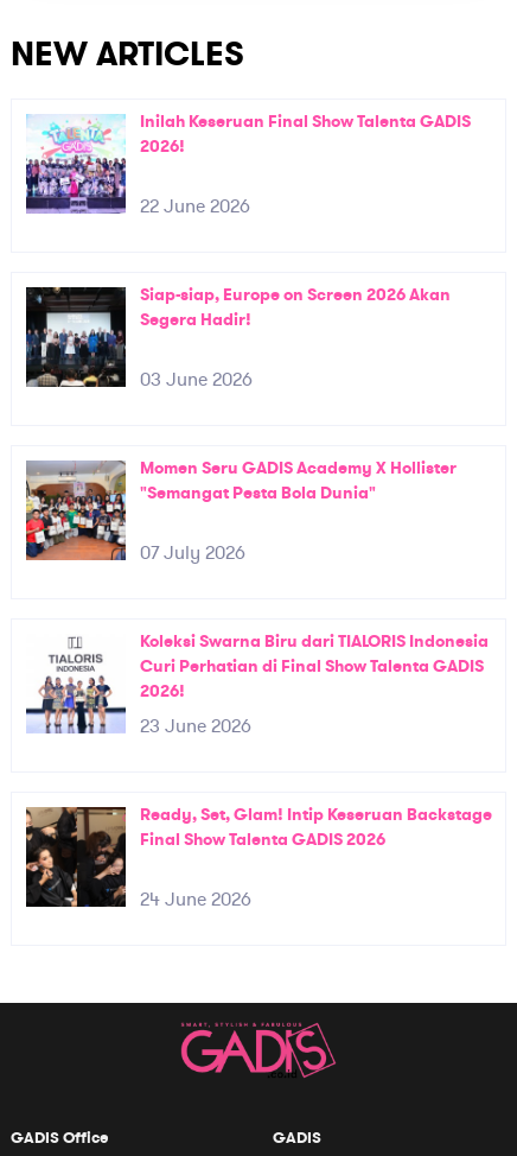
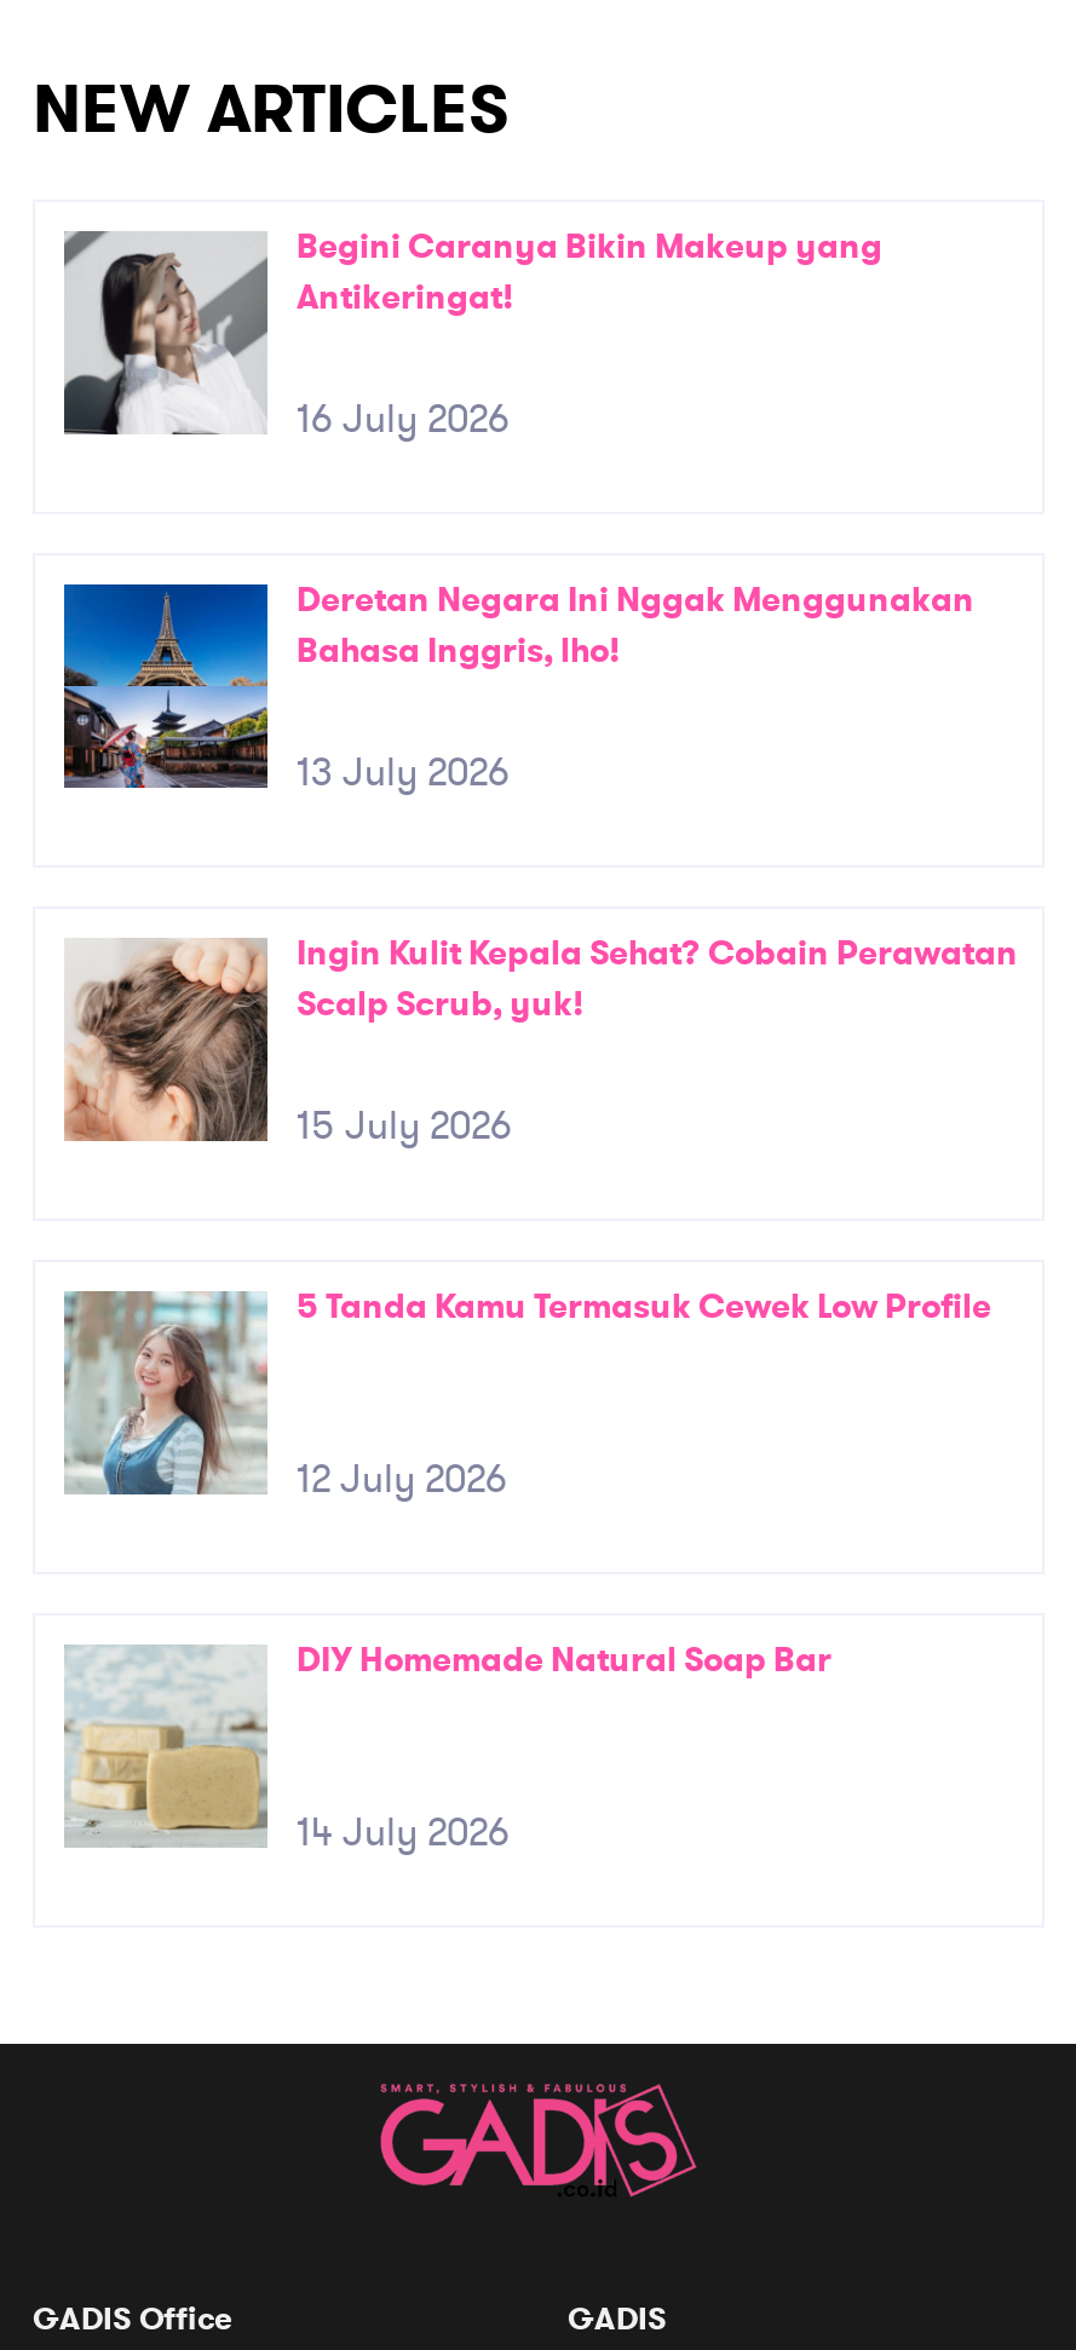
[25,110,492,913] [image] | Inilah Keseruan Final Show Talenta GADIS | 2026! | 22 June 2026 | Siap-siap, Europe on Screen 2026 Akan | Segera Hadir! | 03 June 2026 | Momen Seru GADIS Academy X Hollister | "Semangat Pesta Bola Dunia" | 07 July 2026 | Koleksi Swarna Biru dari TIALORIS Indonesia | Curi Perhatian di Final Show Talenta GADIS | 2026! | 23 June 2026 | Ready, Set, Glam! Intip Keseruan Backstage | Final Show Talenta GADIS 2026 | 24 June 2026 -> [62,224,1018,1860] [image] | Begini Caranya Bikin Makeup yang | Antikeringat! | 16 July 2026 | Deretan Negara Ini Nggak Menggunakan | Bahasa Inggris, lho! | 13 July 2026 | Ingin Kulit Kepala Sehat? Cobain Perawatan | Scalp Scrub, yuk! | 15 July 2026 | 5 Tanda Kamu Termasuk Cewek Low Profile | 12 July 2026 | DIY Homemade Natural Soap Bar | 14 July 2026
[25,286,127,387] [image] -> [62,582,267,790] [image]
[25,461,127,561] [image] -> [64,938,270,1144] [image]
[26,634,123,733] [image] -> [62,1289,263,1497] [image]
[25,806,127,908] [image] -> [64,1645,267,1848] [image]

